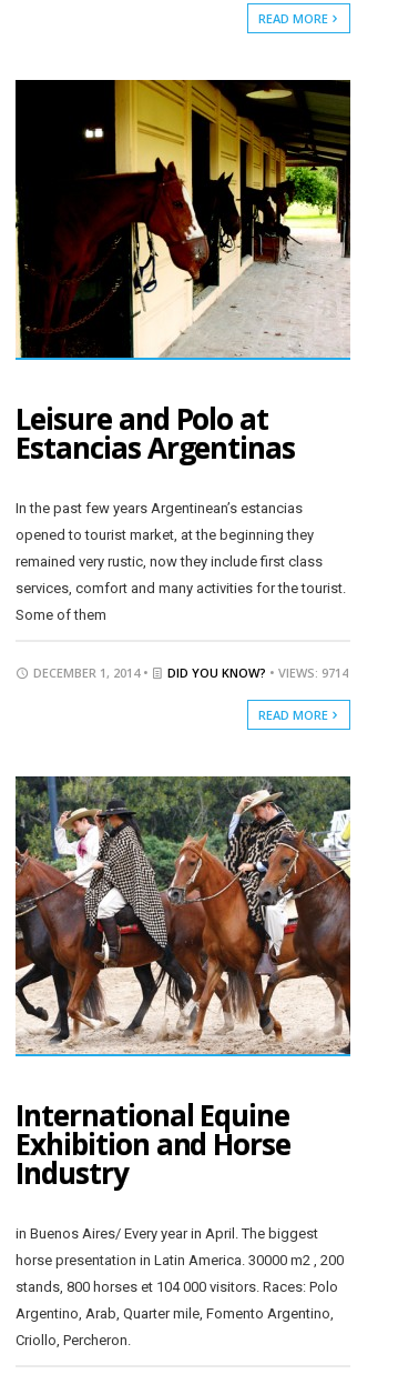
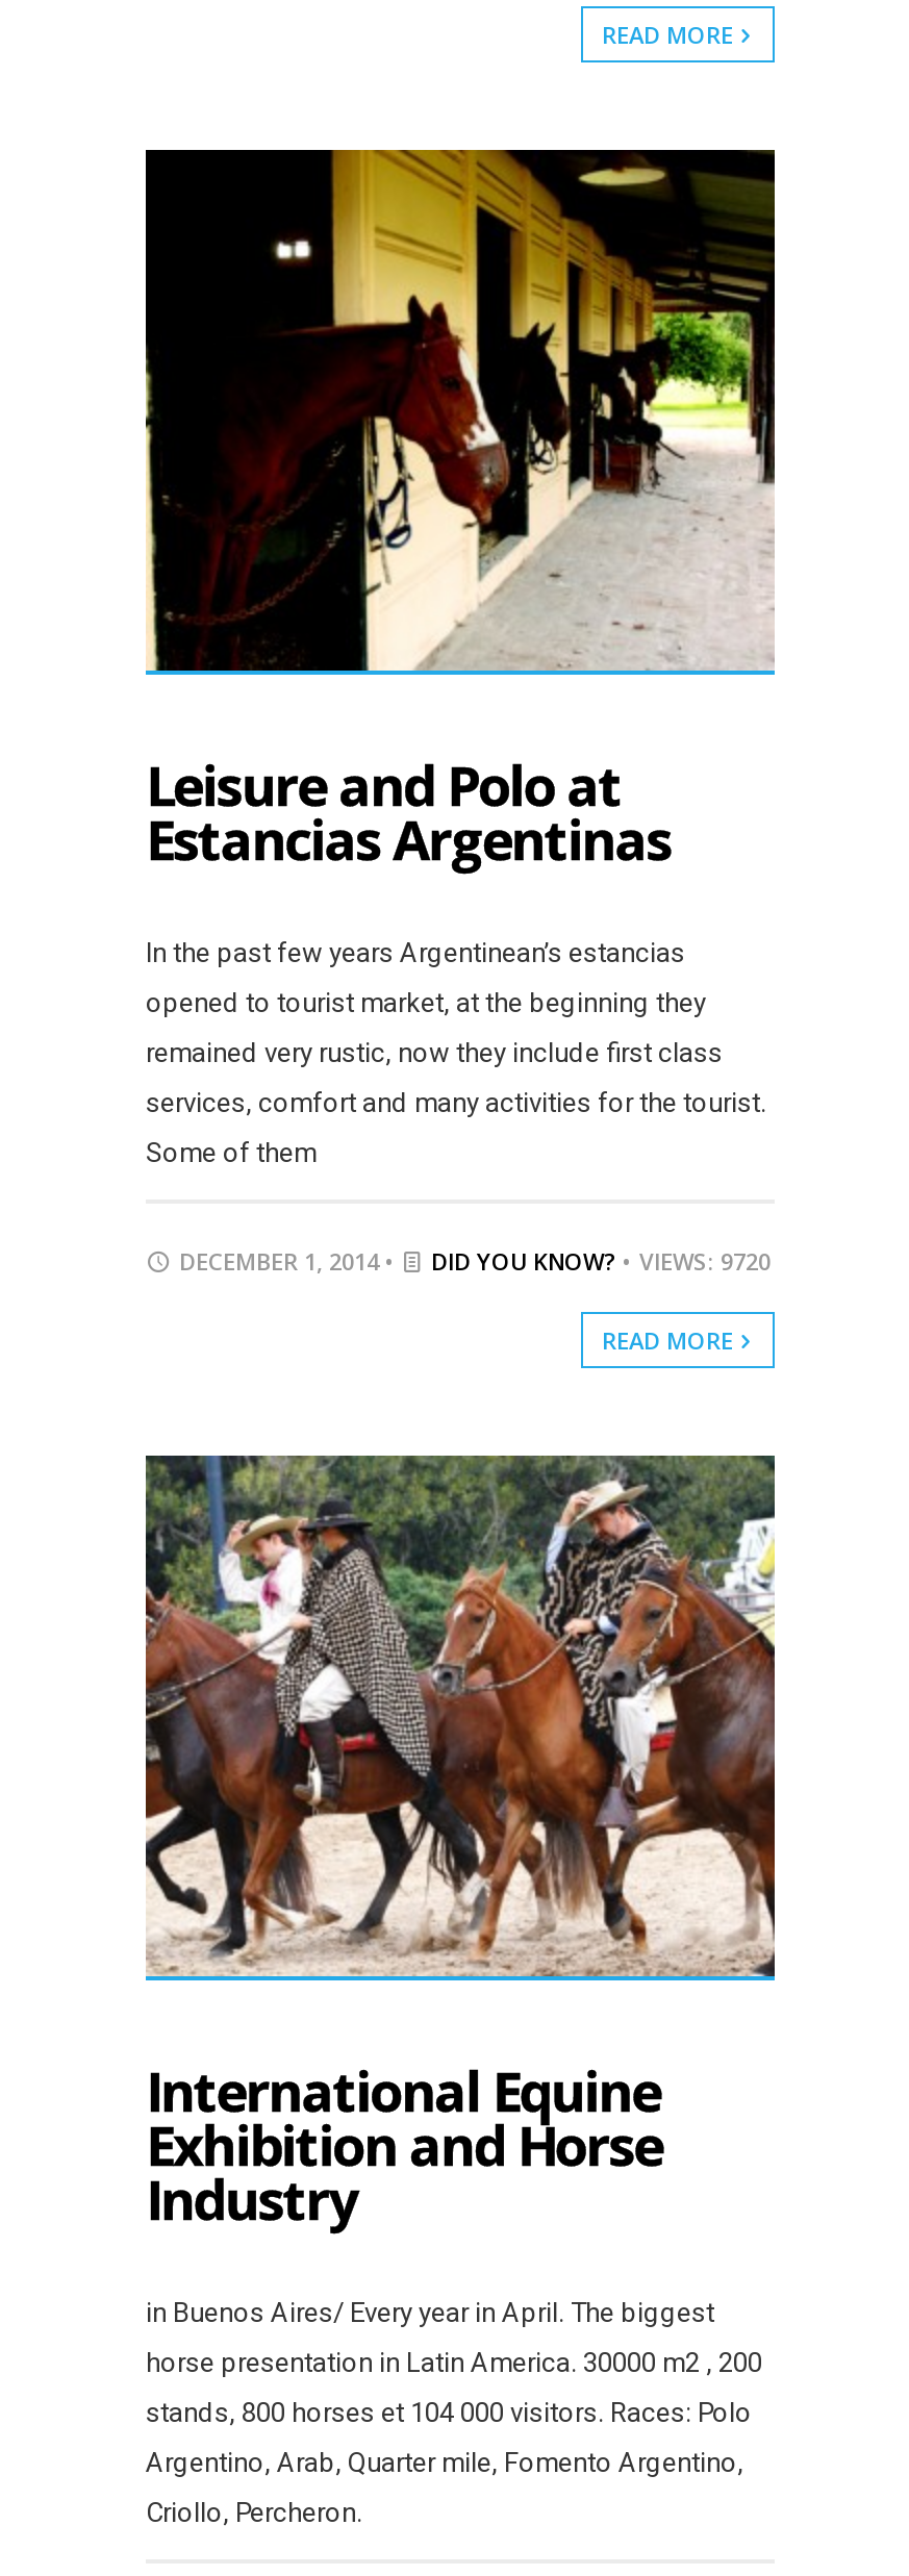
[167,664,348,680] DID YOU KNOW? • VIEWS: 9714 -> [431,1244,771,1276] DID YOU KNOW? • VIEWS: 9720

